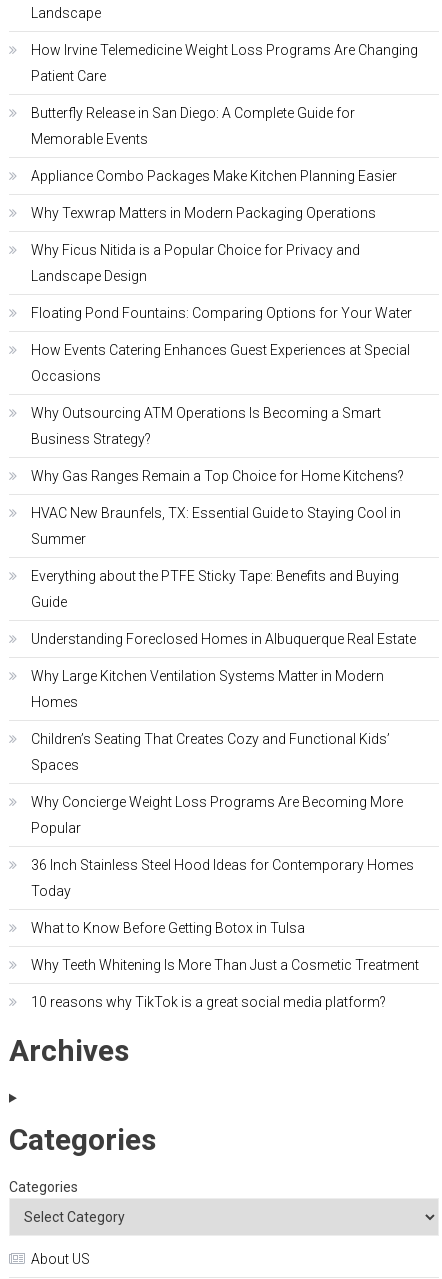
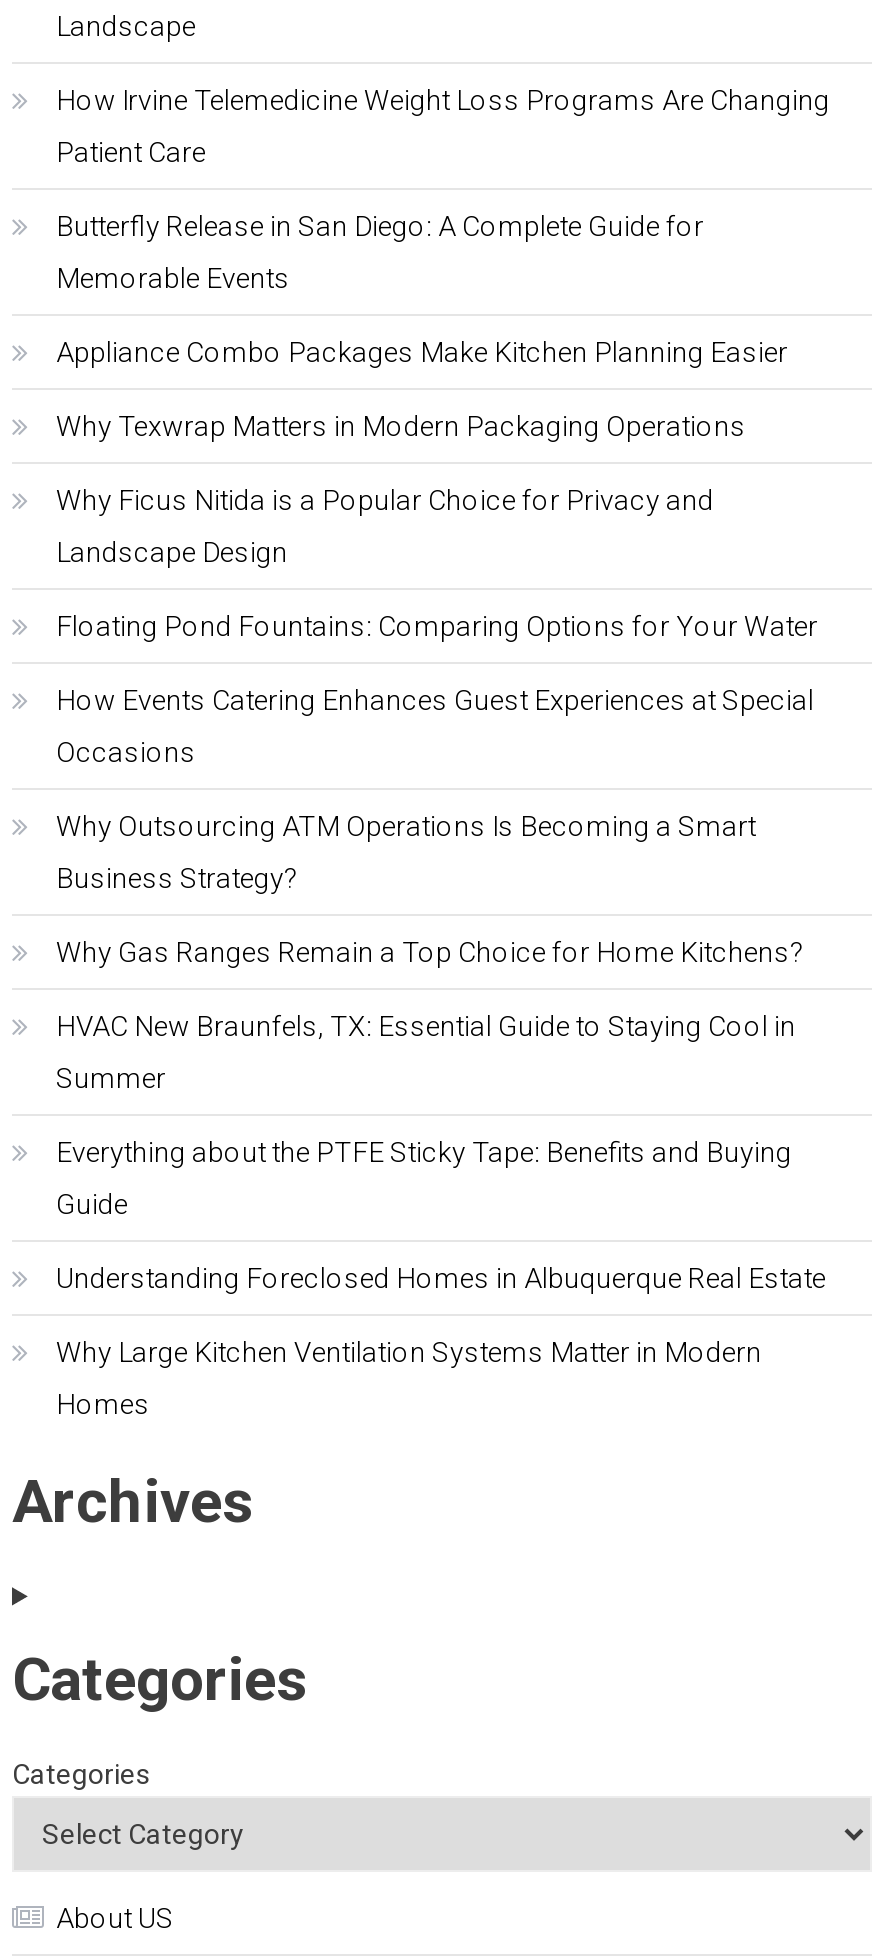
[31,731,419,1010] Children’s Seating That Creates Cozy and Functional Kids’ | Spaces | Why Concierge Weight Loss Programs Are Becoming More | Popular | 36 Inch Stainless Steel Hood Ideas for Contemporary Homes | Today | What to Know Before Getting Botox in Tulsa | Why Teeth Whitening Is More Than Just a Cosmetic Treatment | 10 reasons why TikTok is a great social media platform? -> none

